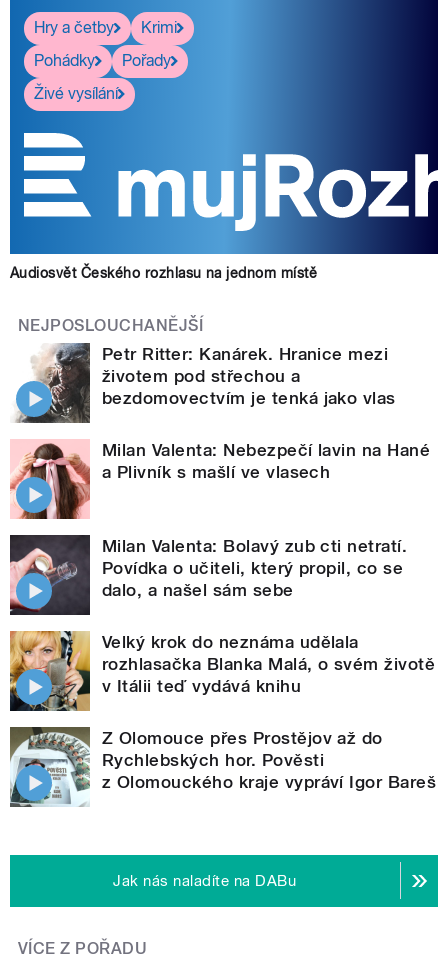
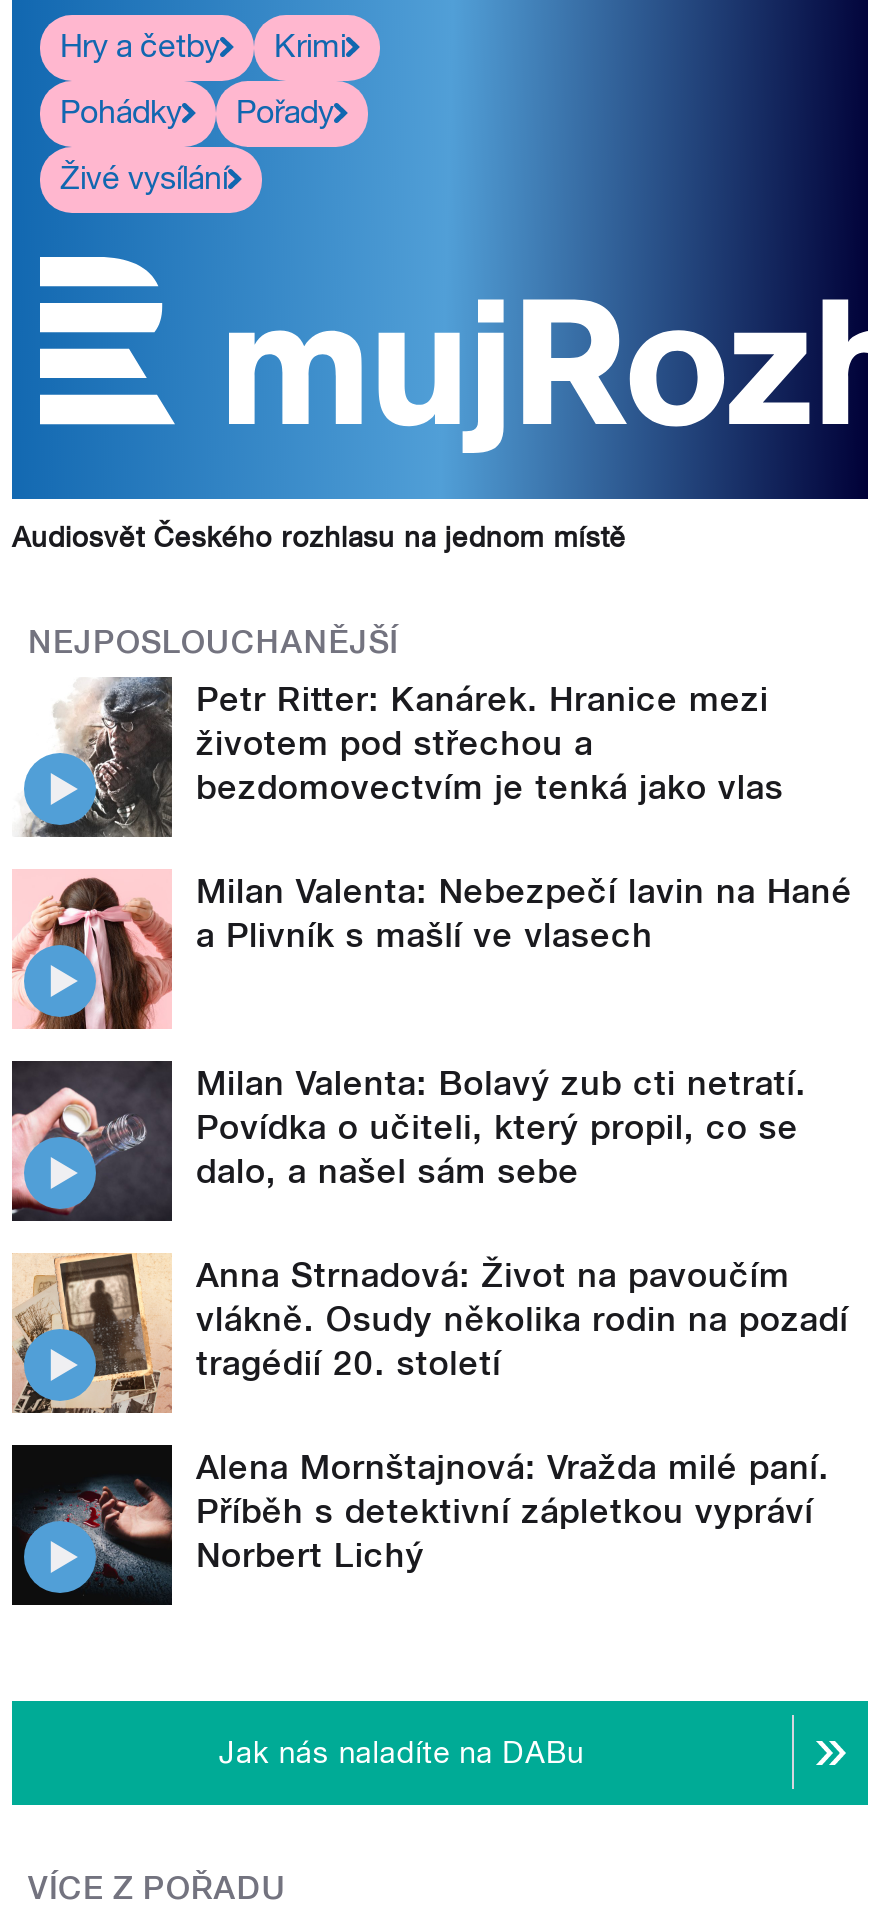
[9,630,435,712] [image] | Velký krok do neznáma udělala | rozhlasačka Blanka Malá, o svém životě | v Itálii teď vydává knihu -> [12,1253,848,1415] [image] | Anna Strnadová: Život na pavoučím | vlákně. Osudy několika rodin na pozadí | tragédií 20. století
[9,727,436,807] [image] | Z Olomouce přes Prostějov až do | Rychlebských hor. Pověsti | z Olomouckého kraje vypráví Igor Bareš -> [10,1446,830,1607] [image] | Alena Mornštajnová: Vražda milé paní. | Příběh s detektivní zápletkou vypráví | Norbert Lichý

